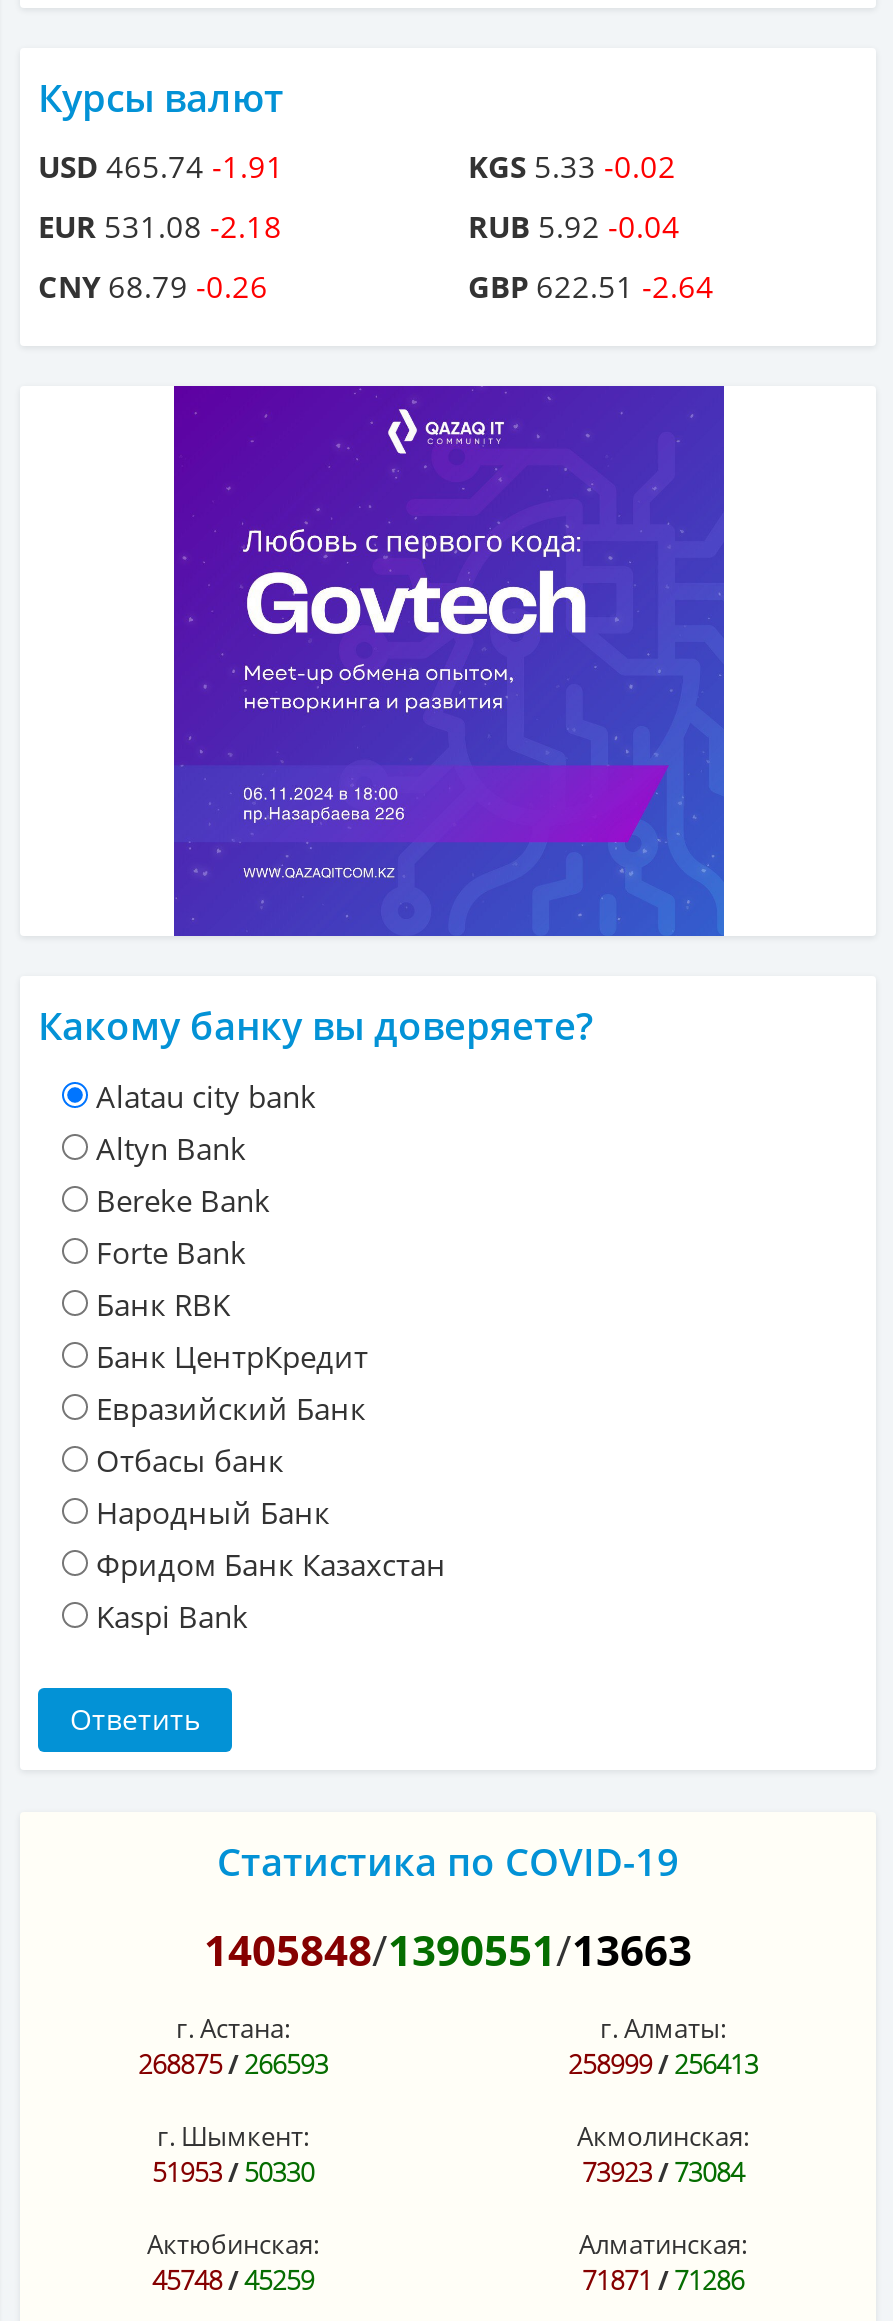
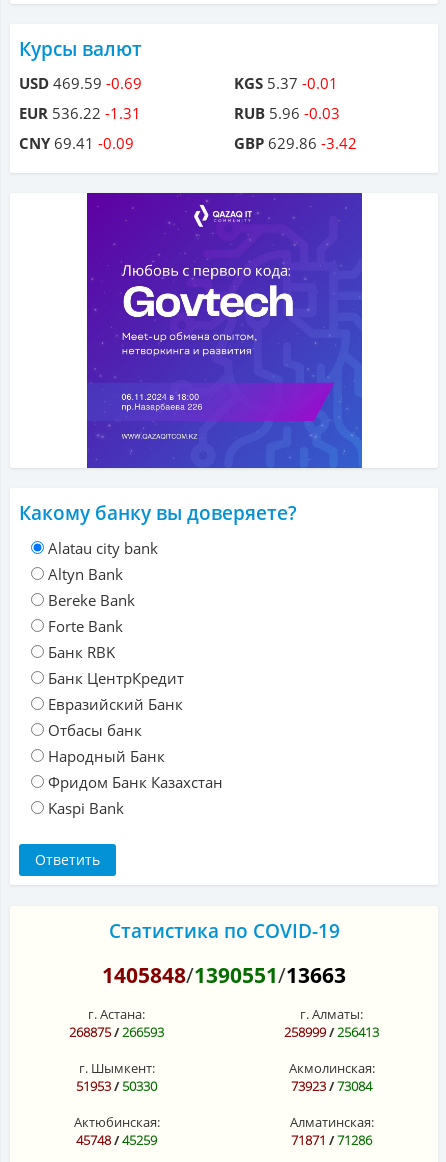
[38,146,284,186] USD 465.74 -1.91 -> [19,73,142,93] USD 469.59 -0.69
[468,146,676,186] KGS 5.33 -0.02 -> [234,73,338,93] KGS 5.37 -0.01
[38,206,282,246] EUR 531.08 -2.18 -> [19,103,141,123] EUR 536.22 -1.31
[468,206,680,246] RUB 5.92 -0.04 -> [234,103,340,123] RUB 5.96 -0.03
[38,266,268,306] CNY 68.79 -0.26 -> [19,133,134,153] CNY 69.41 -0.09
[468,266,714,306] GBP 622.51 -2.64 -> [234,133,357,153] GBP 629.86 -3.42

